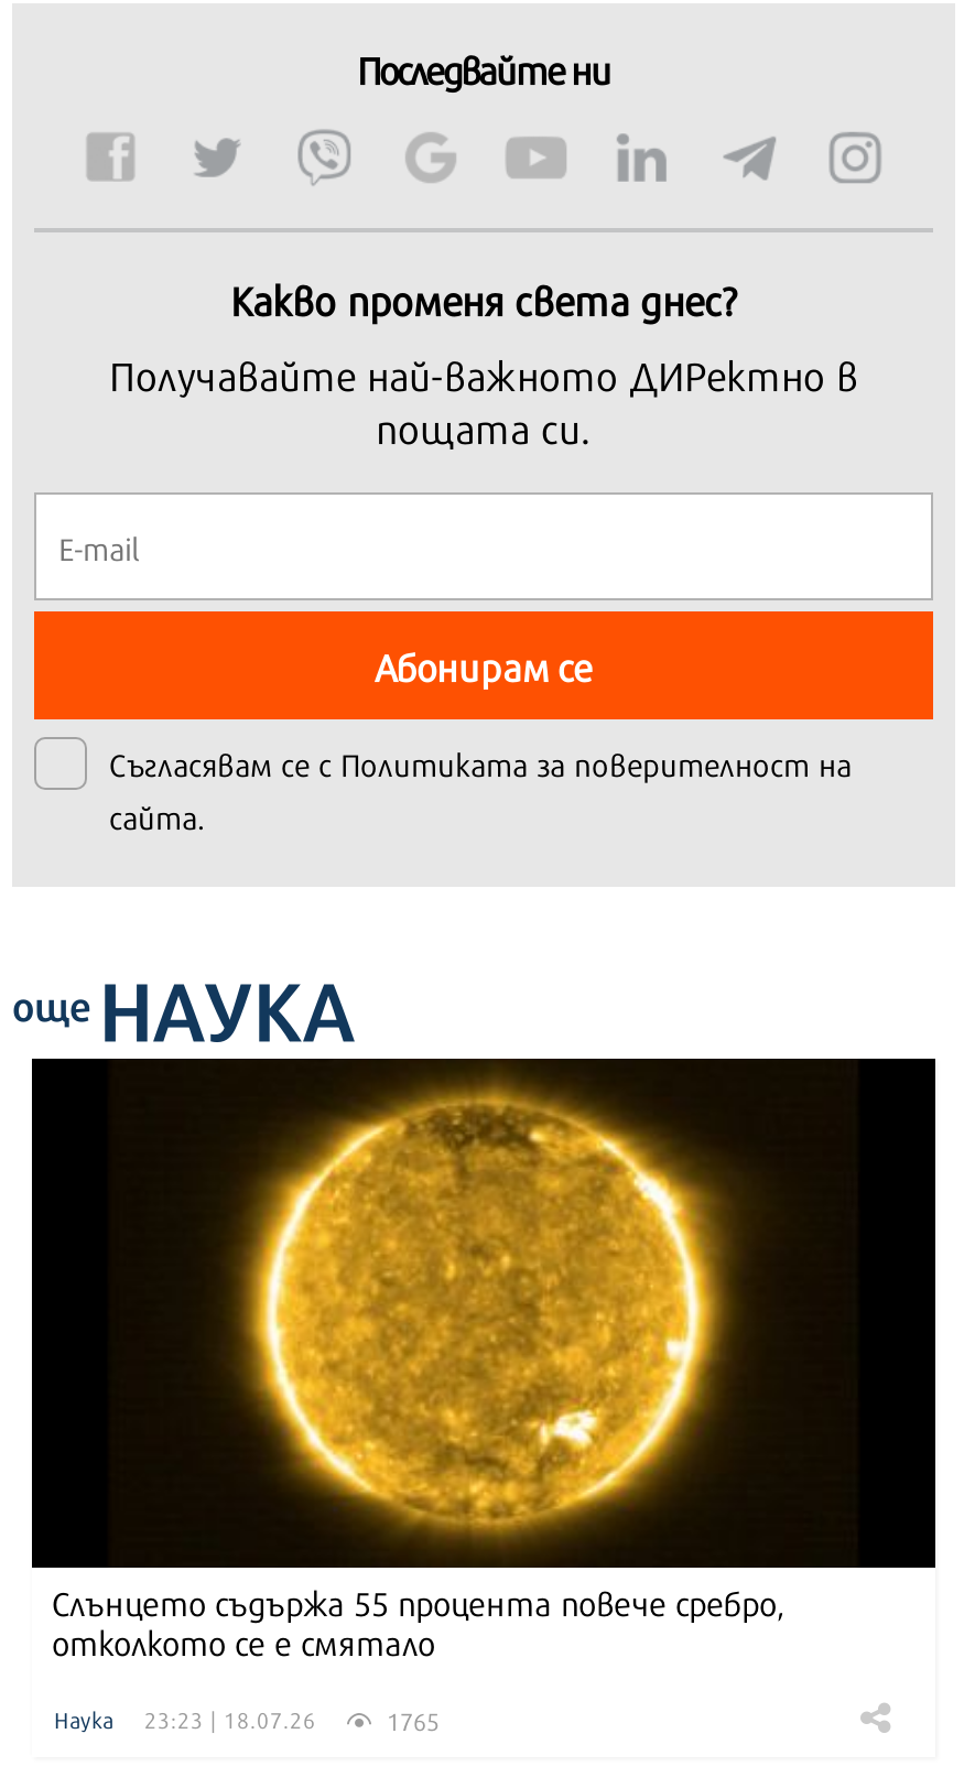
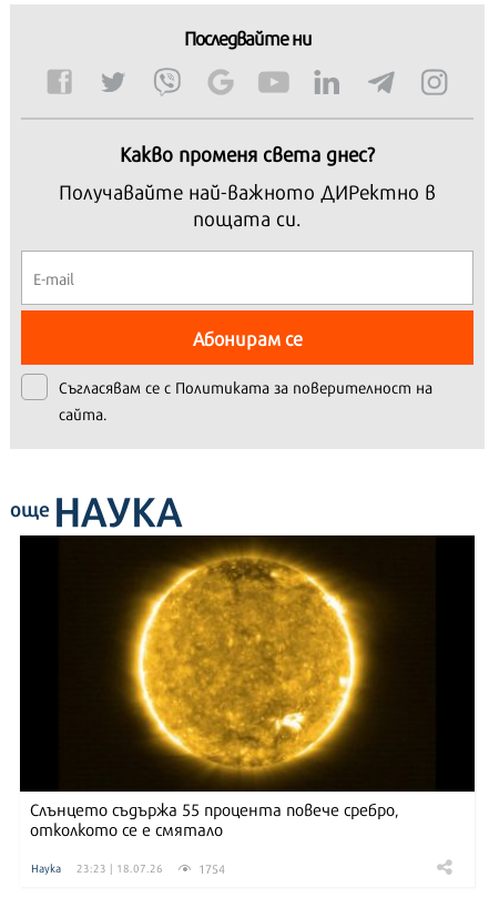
[380,1702,440,1737] 1765 -> [195,859,225,877] 1754

